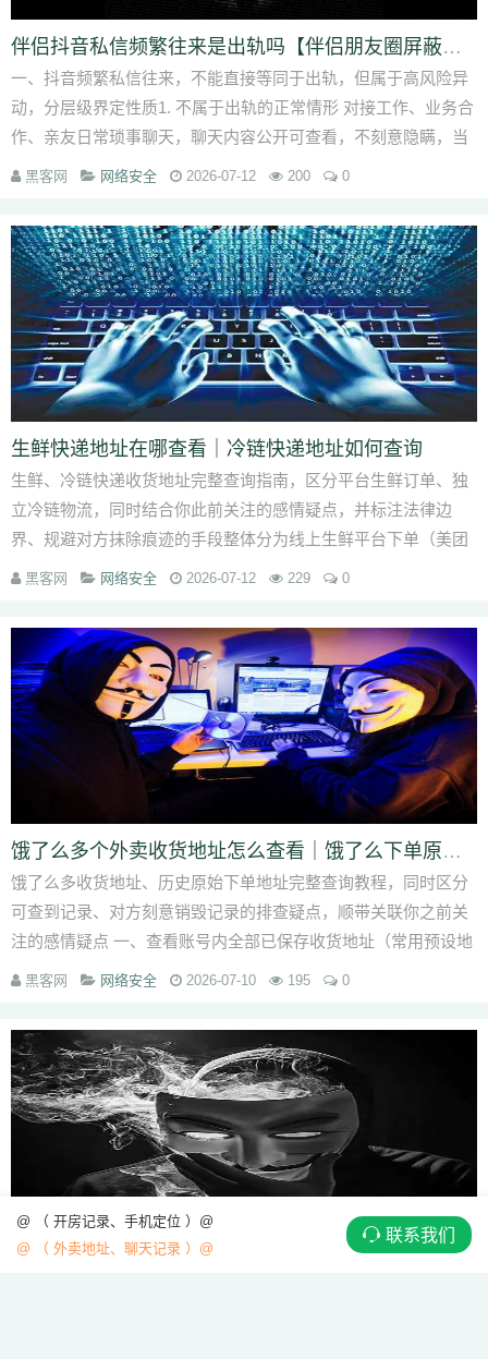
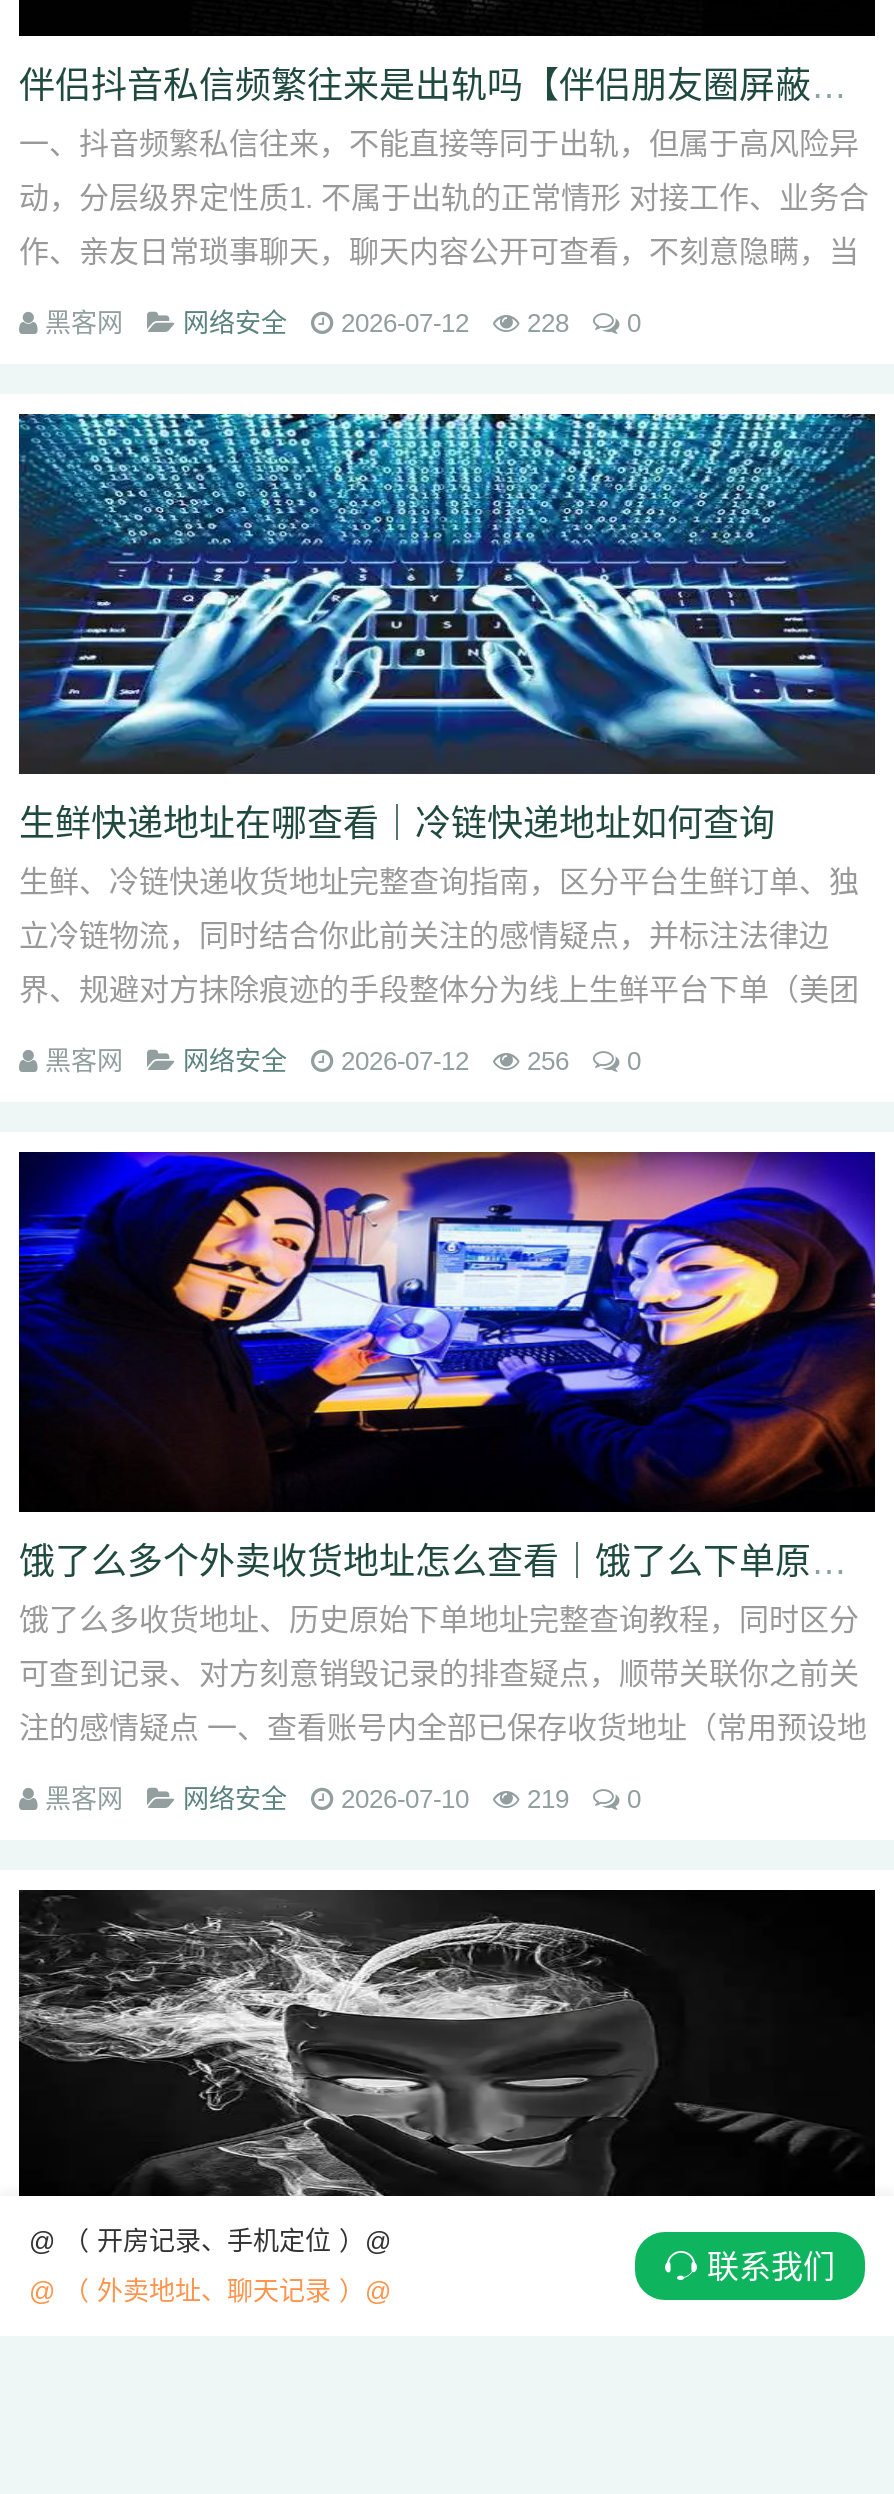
[288,168,310,184] 200 -> [527,308,569,338] 228
[288,570,310,586] 229 -> [527,1046,569,1076] 256
[288,972,310,989] 195 -> [527,1784,569,1814] 219

